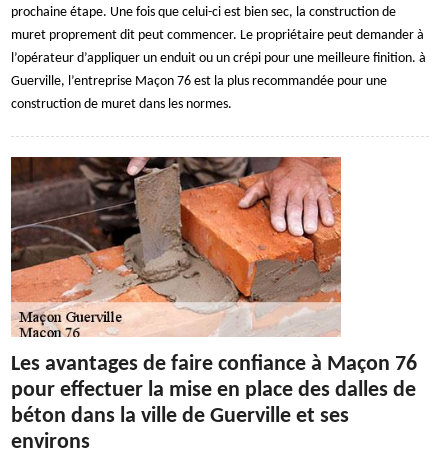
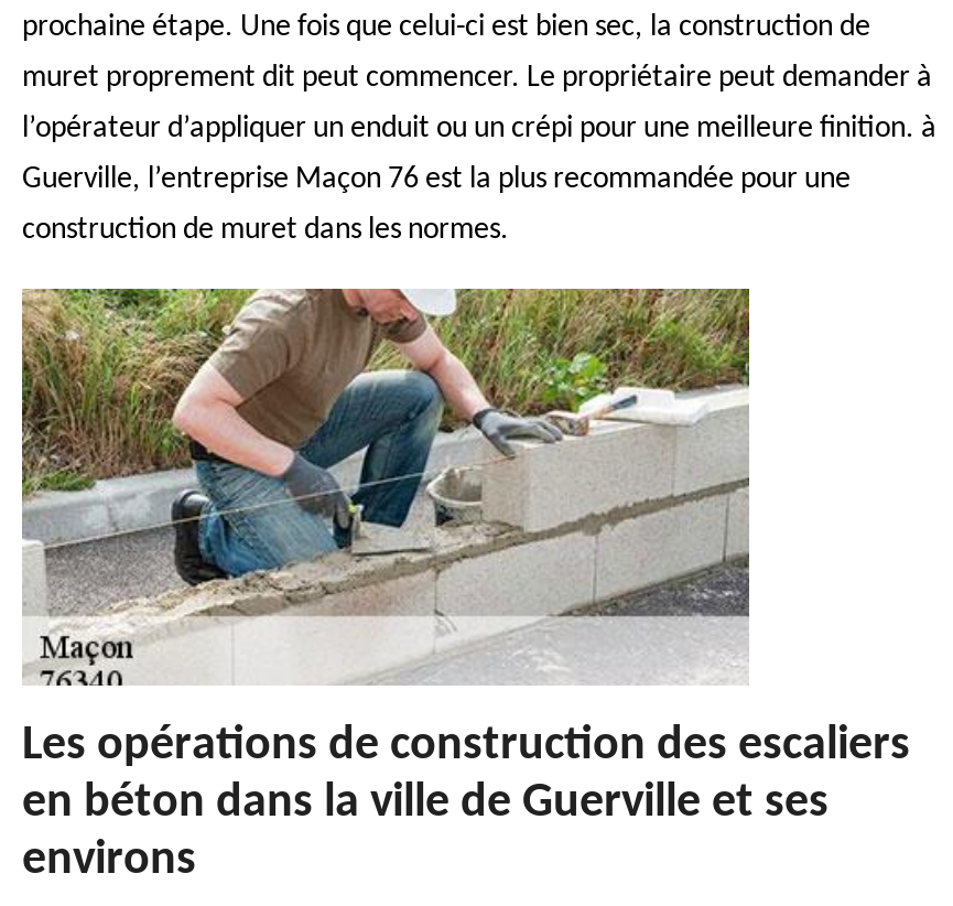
[11,156,417,428] [image] | Les avantages de faire confiance à Maçon 76 | pour effectuer la mise en place des dalles de | béton dans la ville de Guerville et ses -> [20,287,910,829] [image] | Les opérations de construction des escaliers | en béton dans la ville de Guerville et ses

